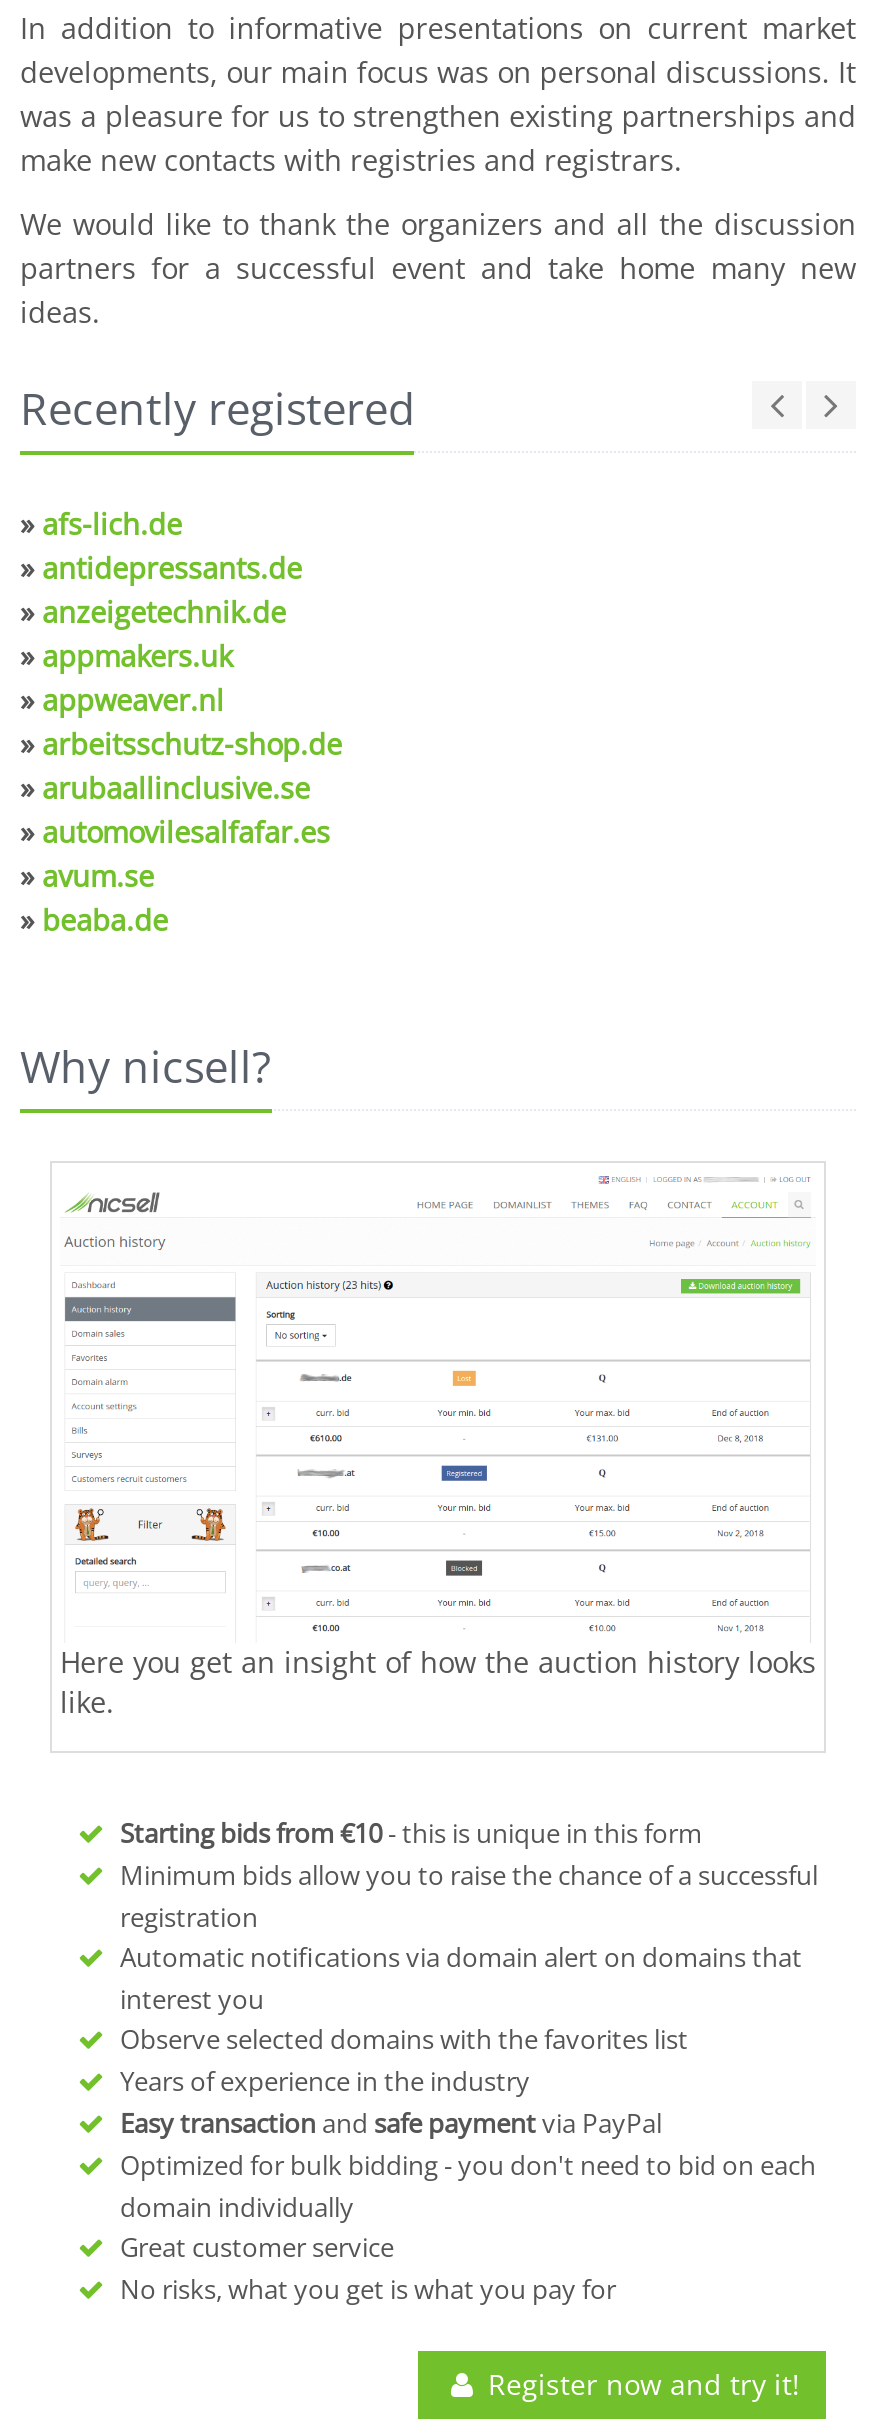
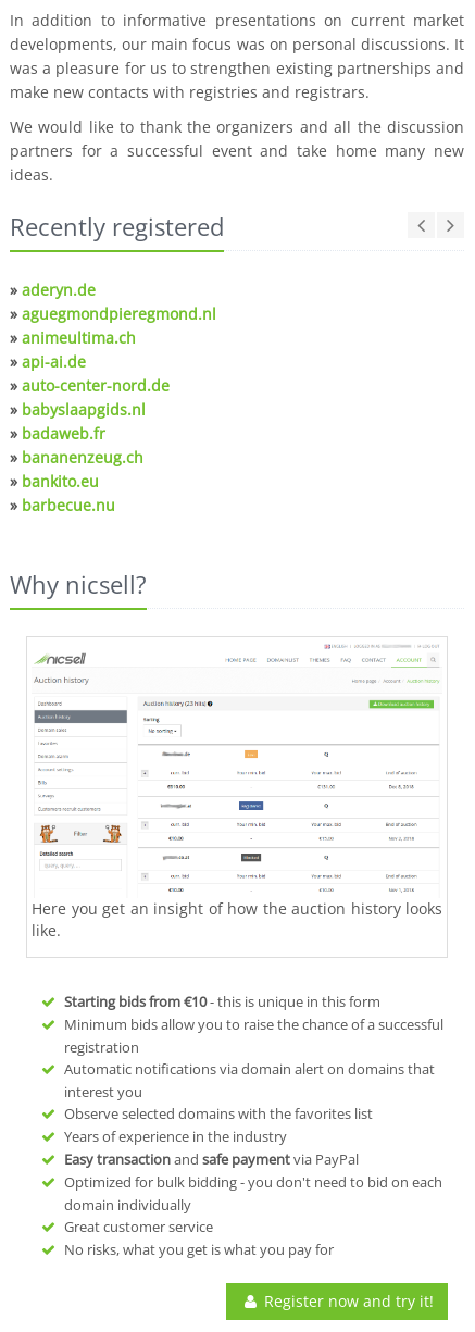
[20,505,342,939] » afs-lich.de | » antidepressants.de | » anzeigetechnik.de | » appmakers.uk | » appweaver.nl | » arbeitsschutz-shop.de | » arubaallinclusive.se | » automovilesalfafar.es | » avum.se | » beaba.de -> [10,280,216,516] » aderyn.de | » aguegmondpieregmond.nl | » animeultima.ch | » api-ai.de | » auto-center-nord.de | » babyslaapgids.nl | » badaweb.fr | » bananenzeug.ch | » bankito.eu | » barbecue.nu

